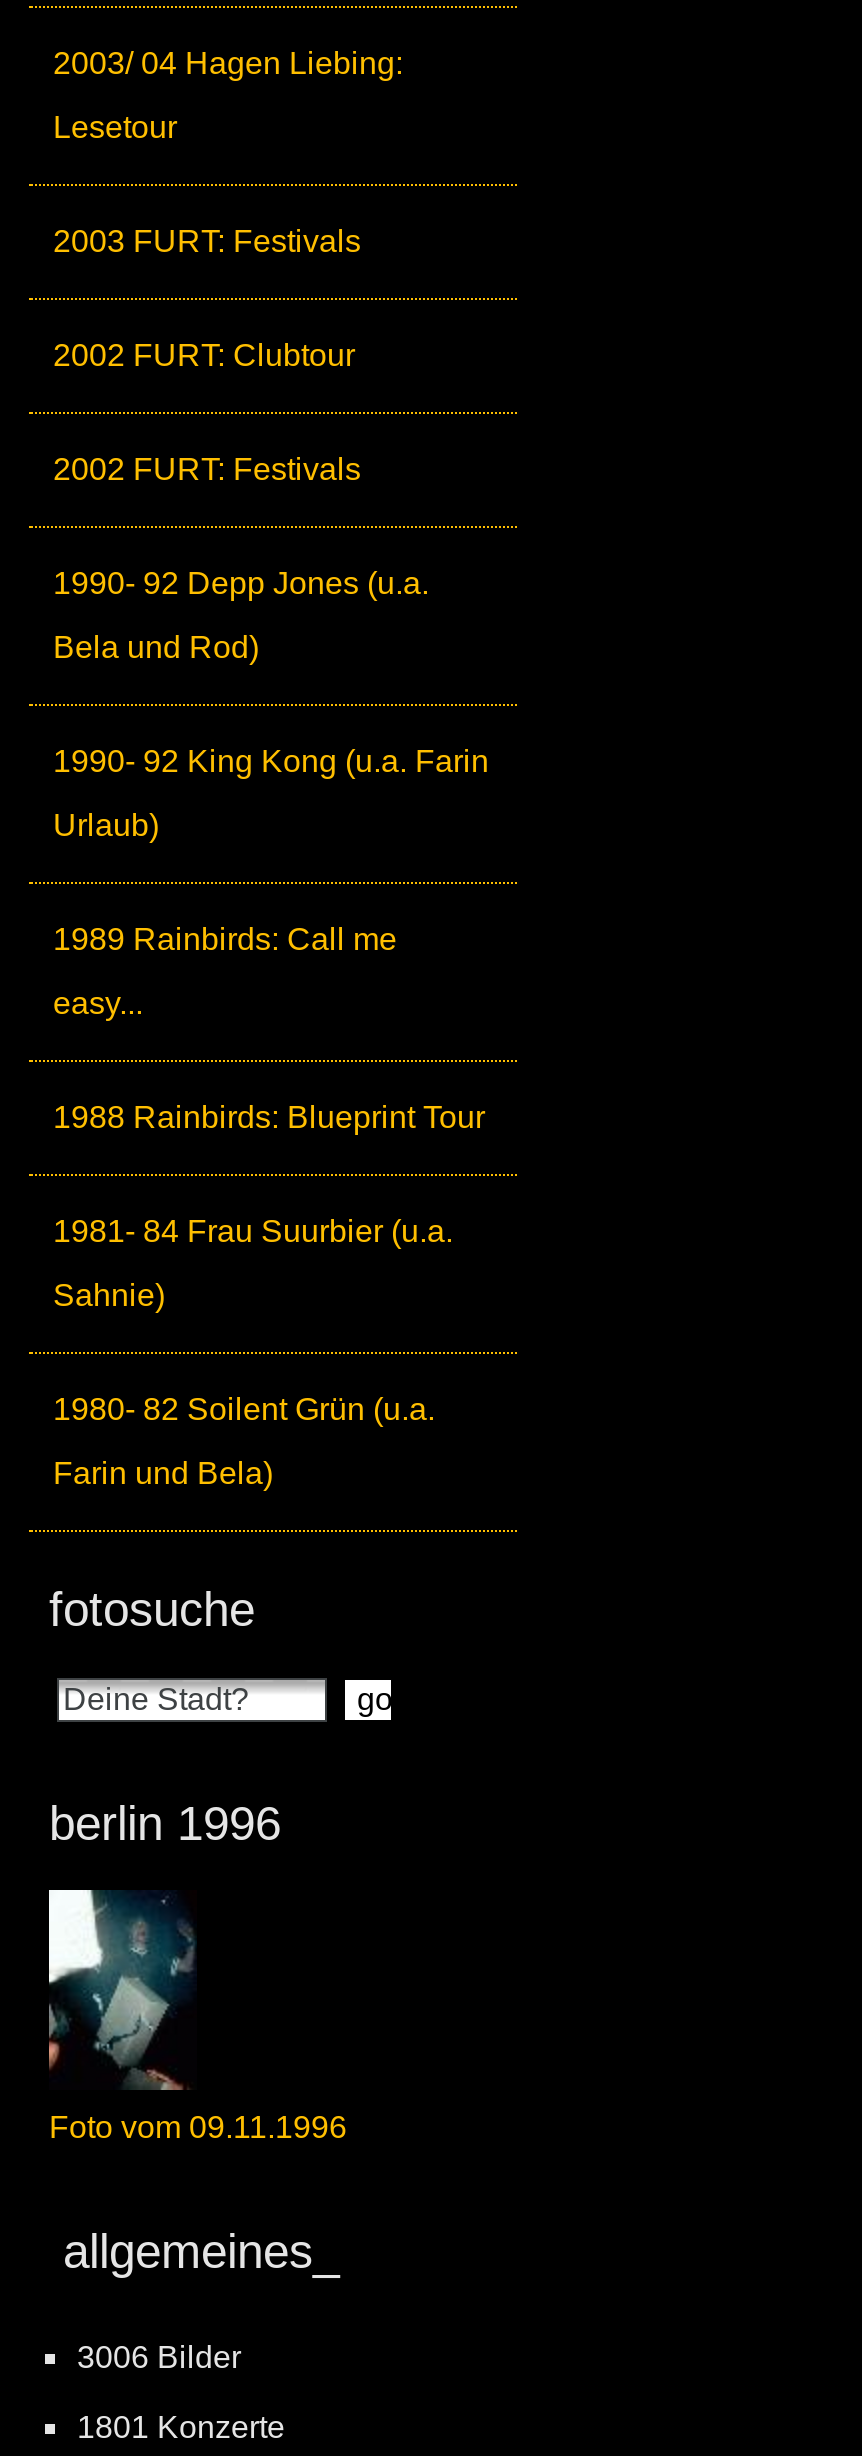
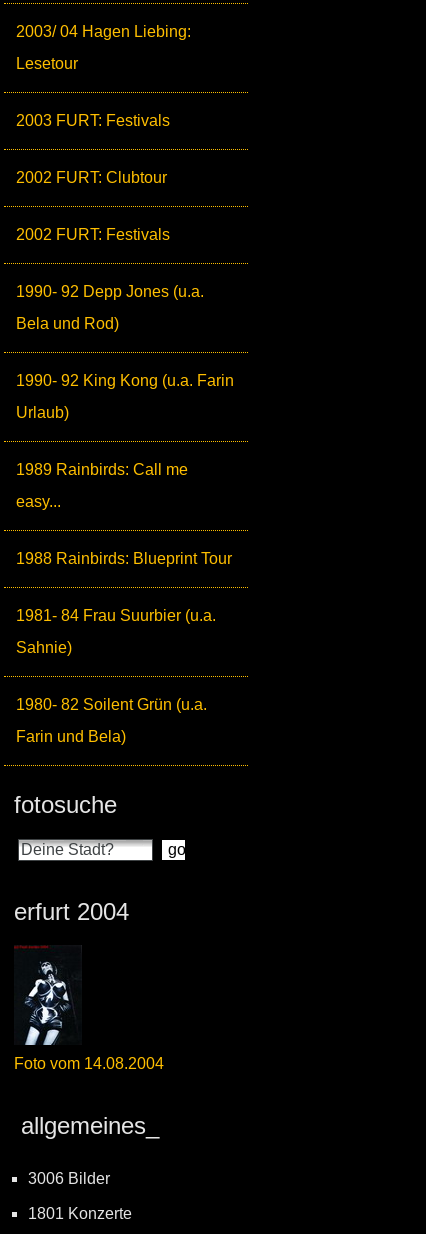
[49,1796,281,1850] berlin 1996 -> [14,898,129,925] erfurt 2004
[47,1888,347,2144] [image] | Foto vom 09.11.1996 -> [14,945,164,1072] [image] | Foto vom 14.08.2004

